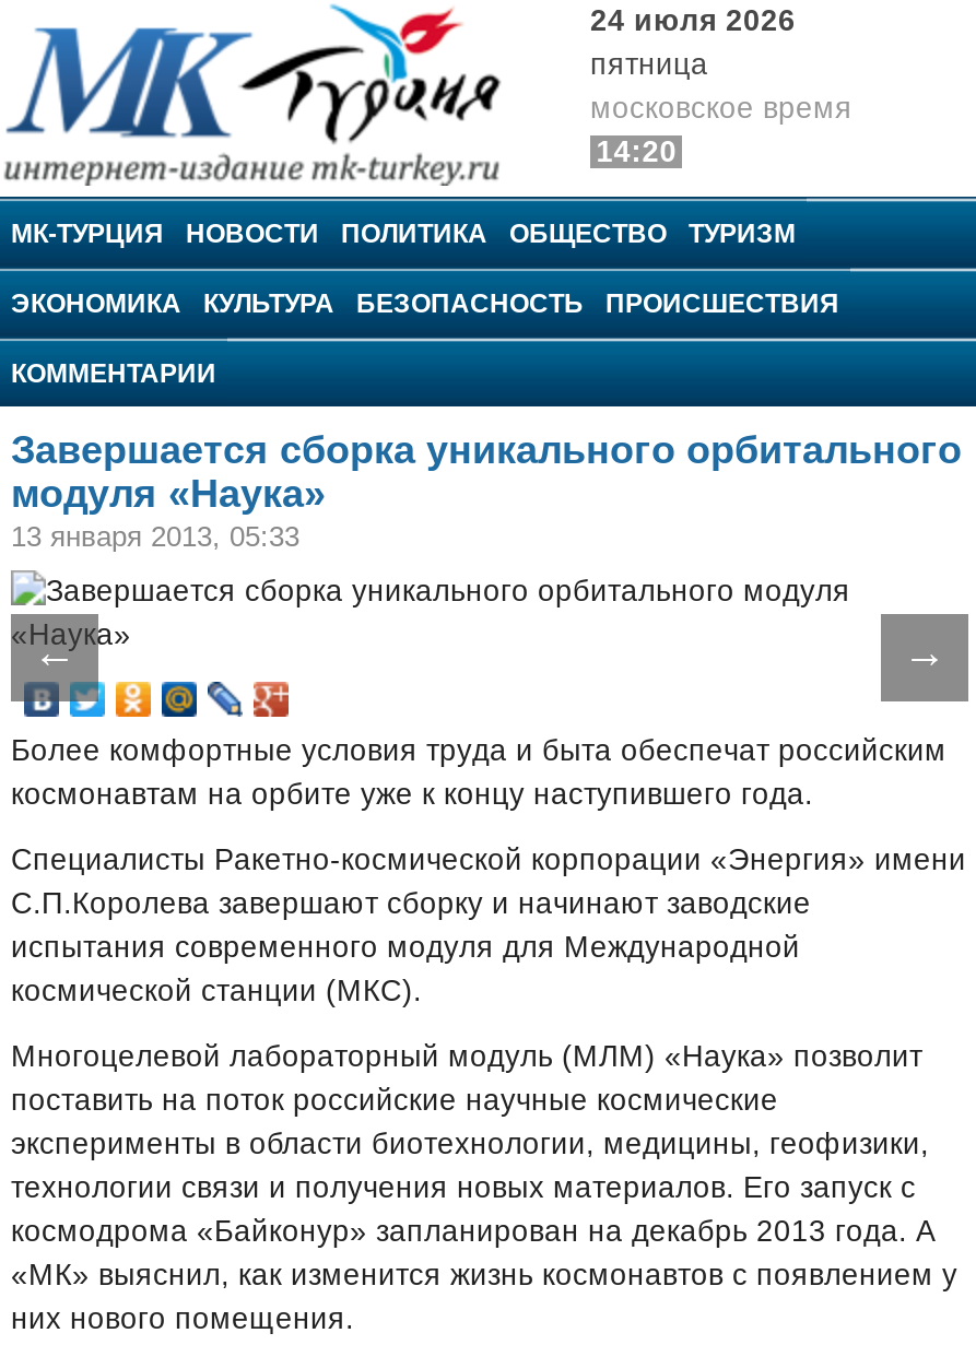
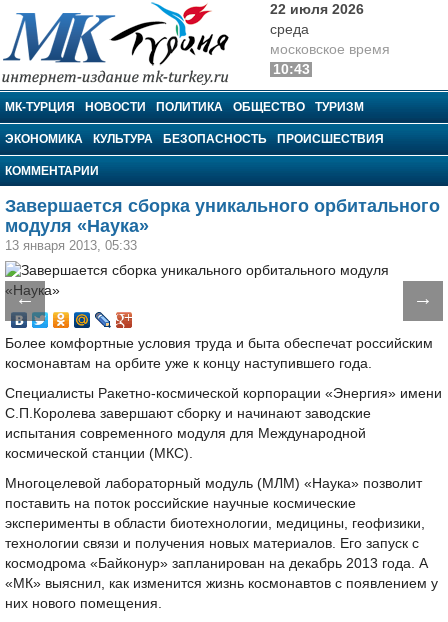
[590,4,796,81] 24 июля 2026 | пятница -> [270,2,364,37] 22 июля 2026 | среда
[596,135,677,168] 14:20 -> [273,62,310,77] 10:43

